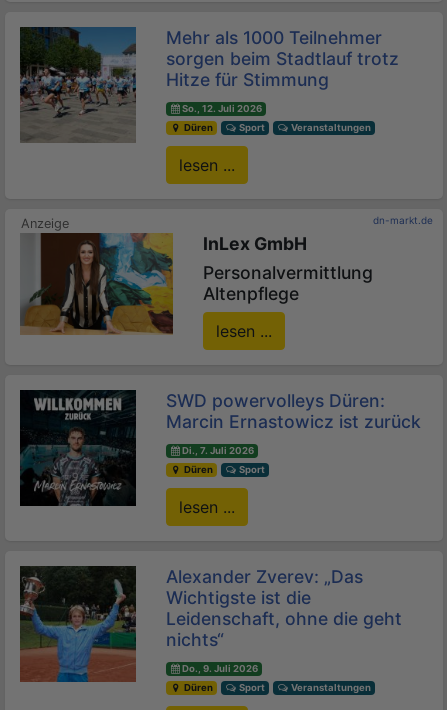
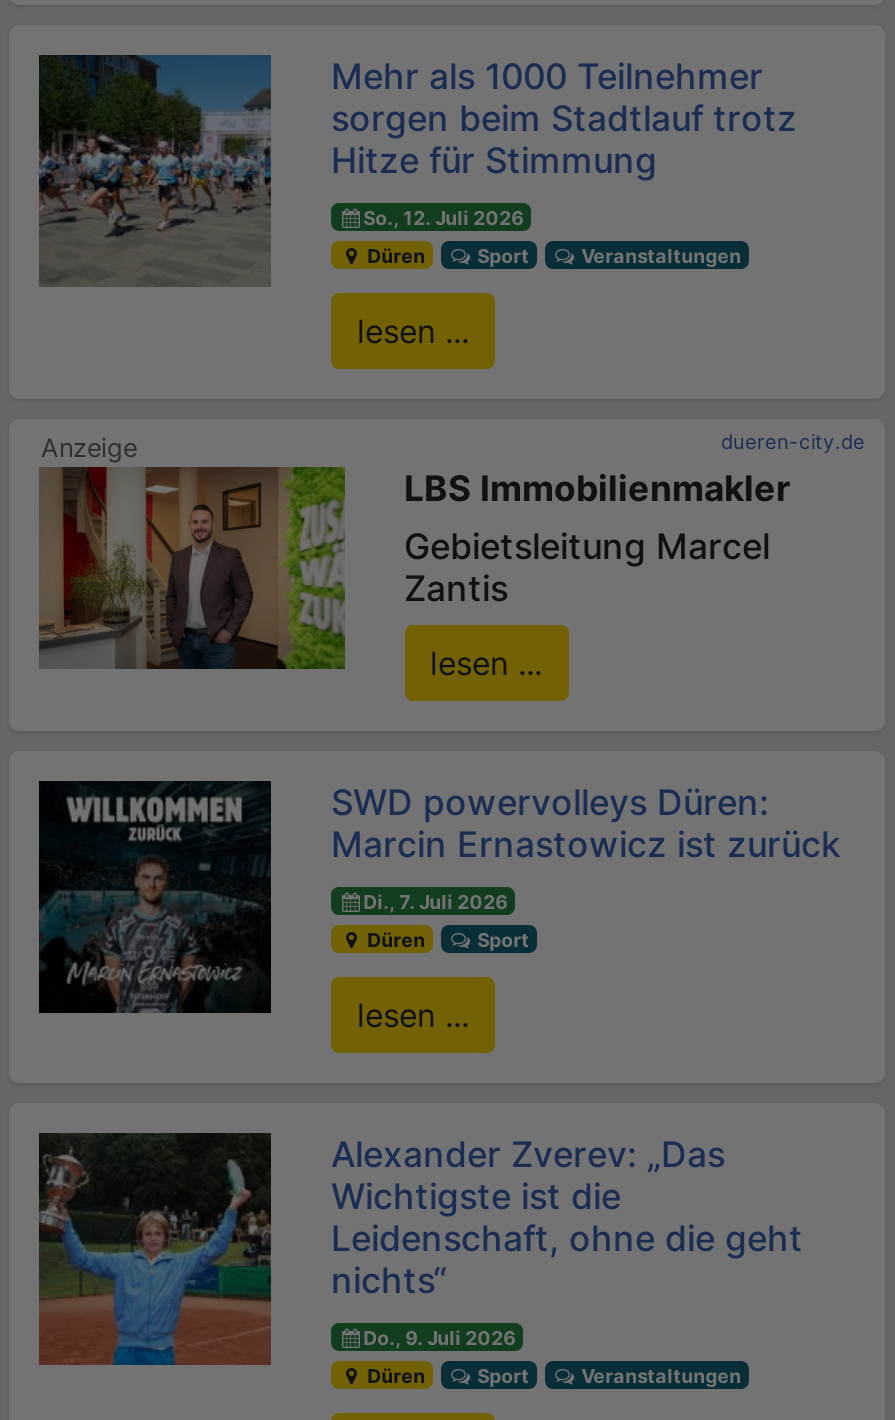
[20,214,433,336] [image] | dn-markt.de | InLex GmbH | Personalvermittlung | Altenpflege -> [39,428,865,672] [image] | dueren-city.de | LBS Immobilienmakler | Gebietsleitung Marcel | Zantis

